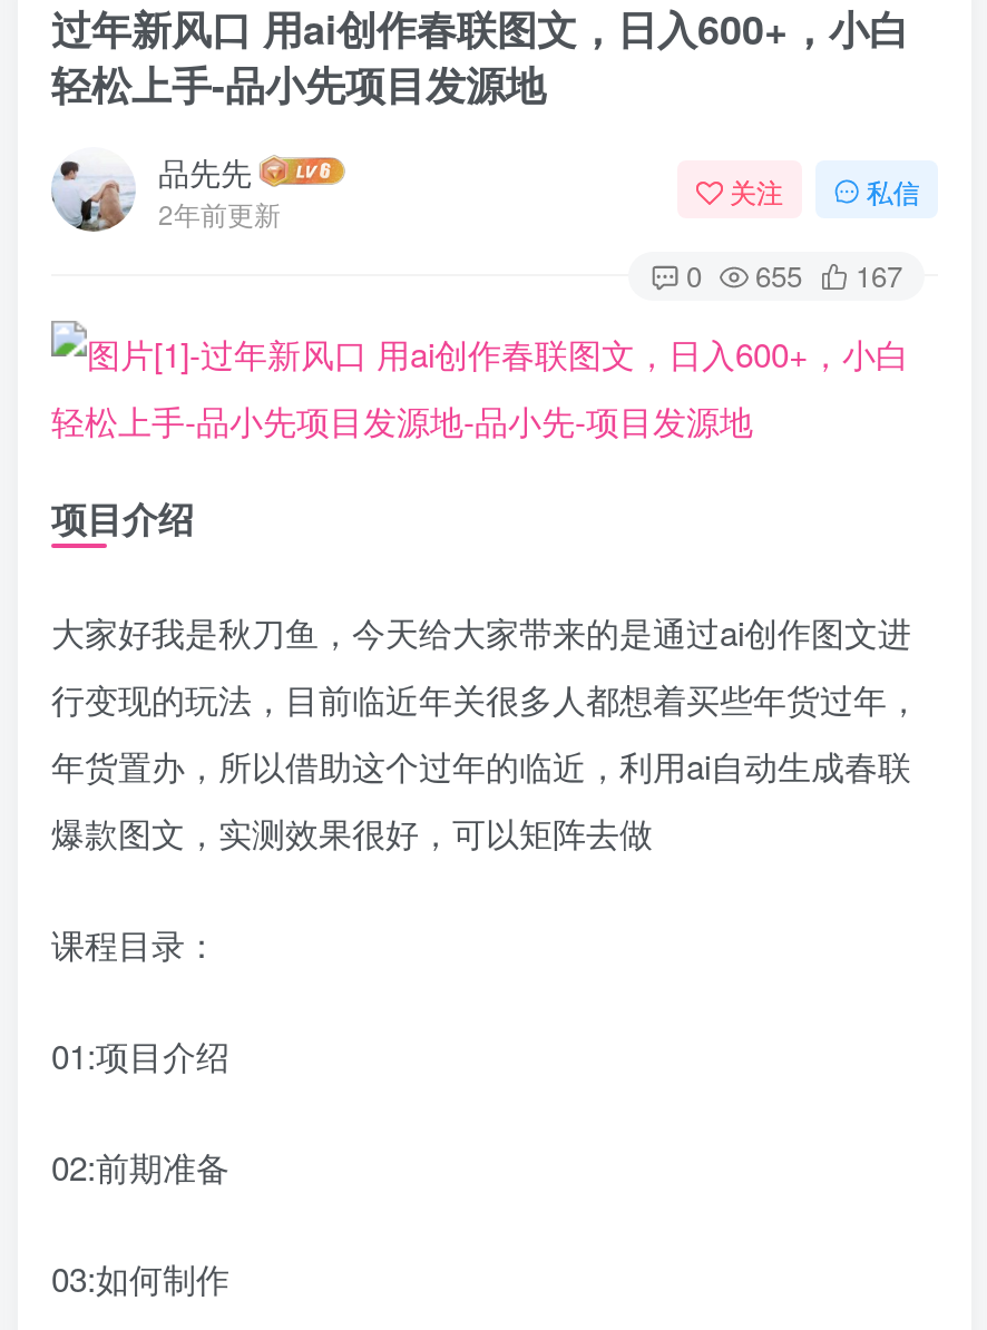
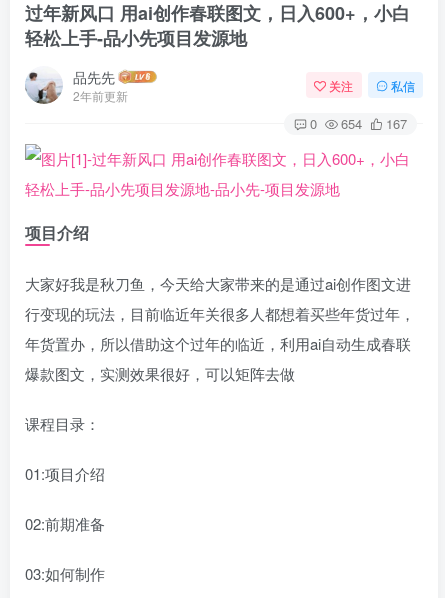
[686,254,902,296] 0 655 167 -> [310,114,407,133] 0 654 167

